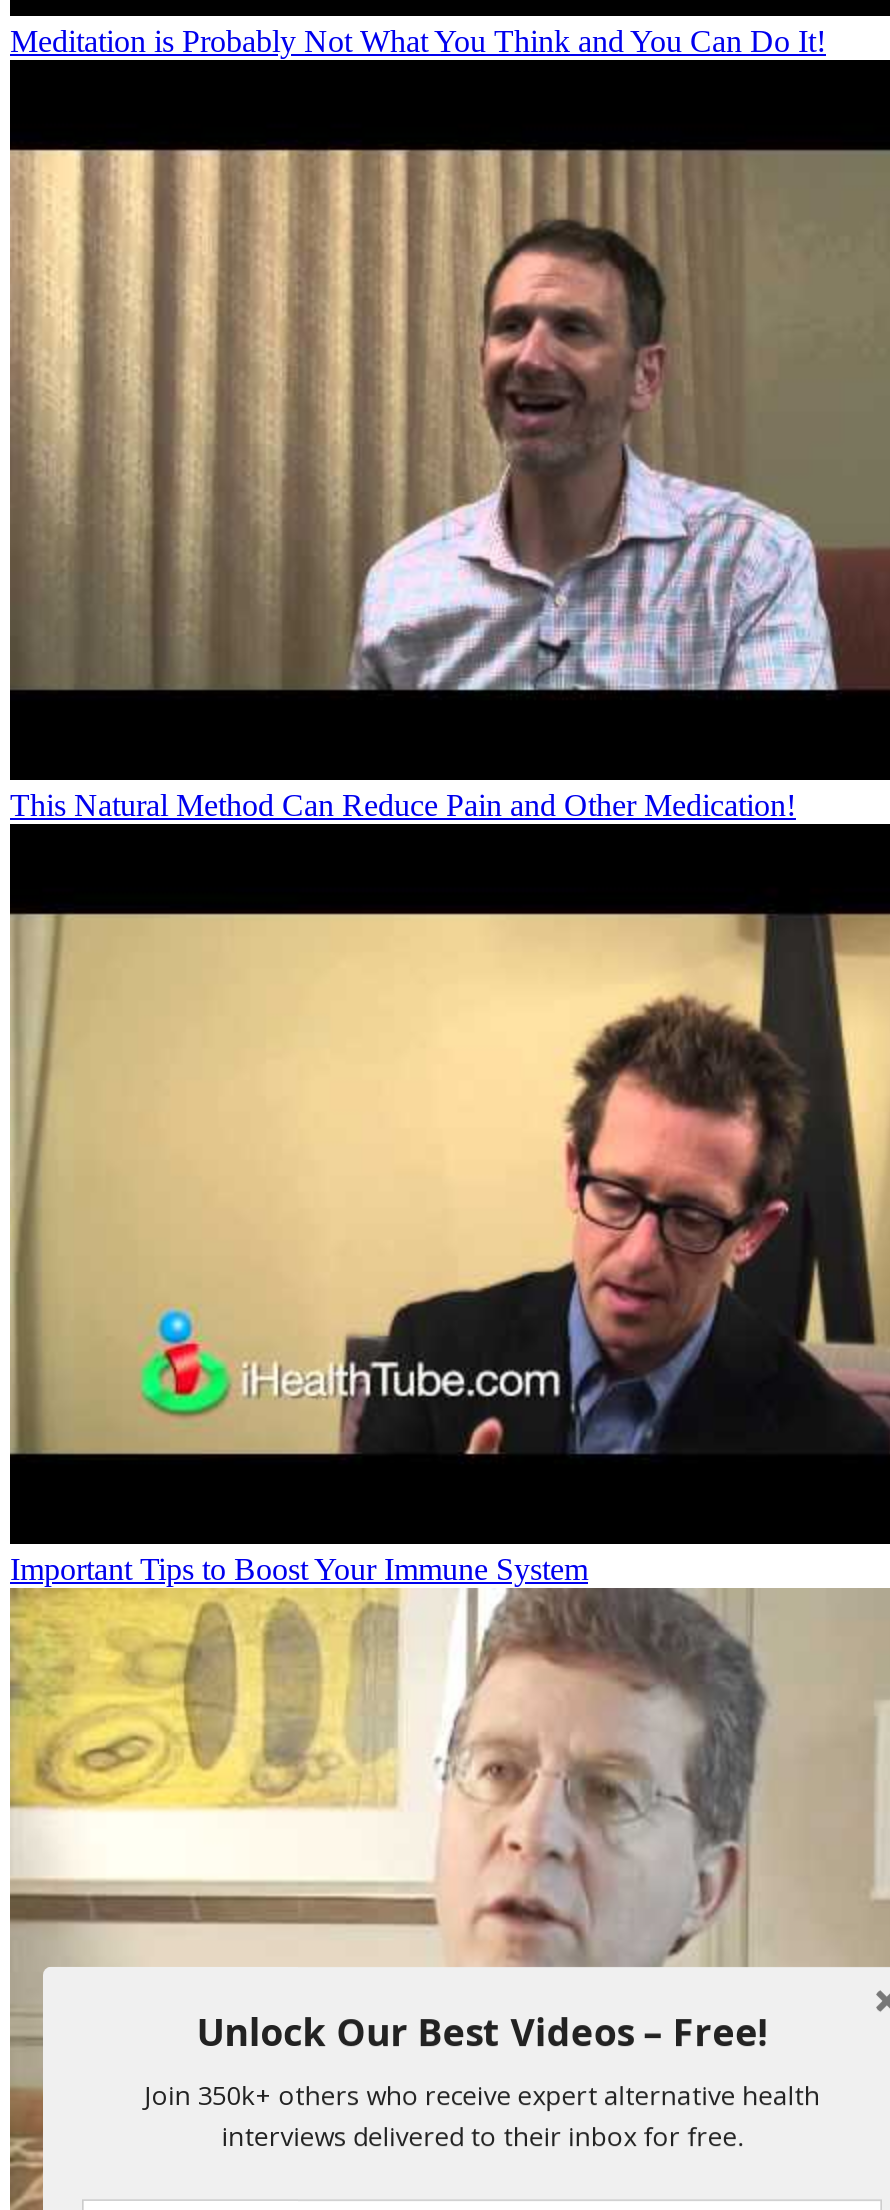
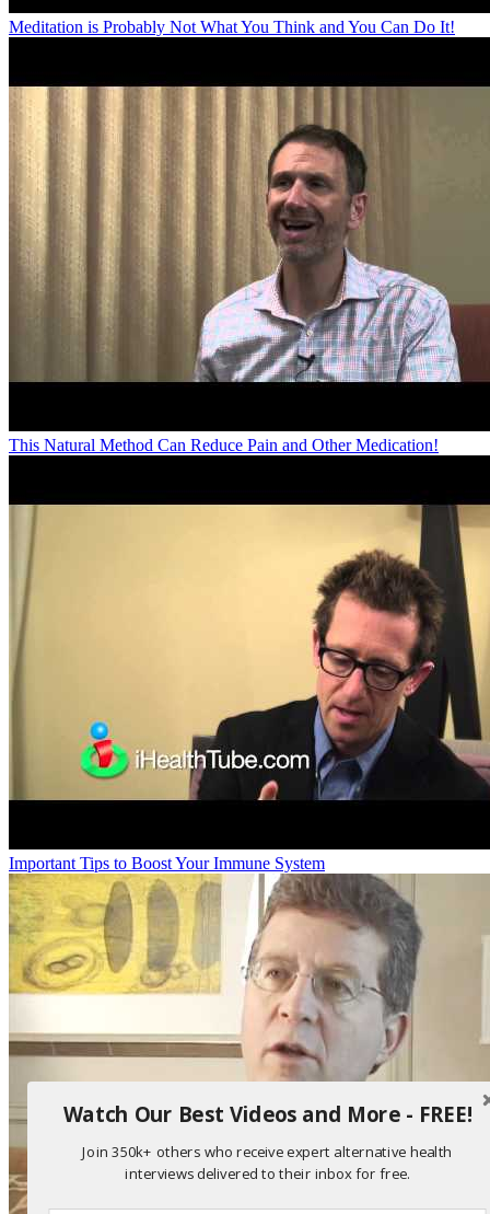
[197,2005,767,2057] Unlock Our Best Videos – Free! -> [62,1099,471,1128] Watch Our Best Videos and More - FREE!

